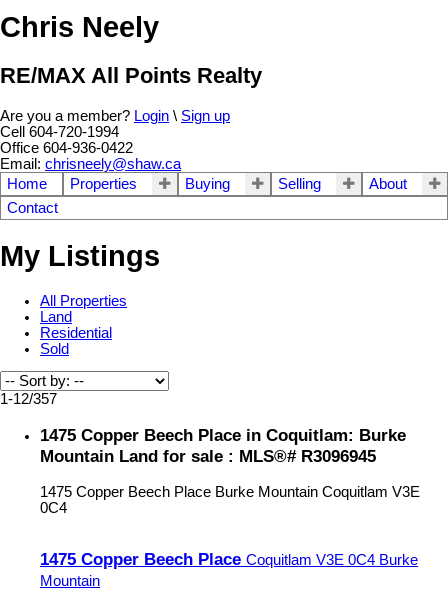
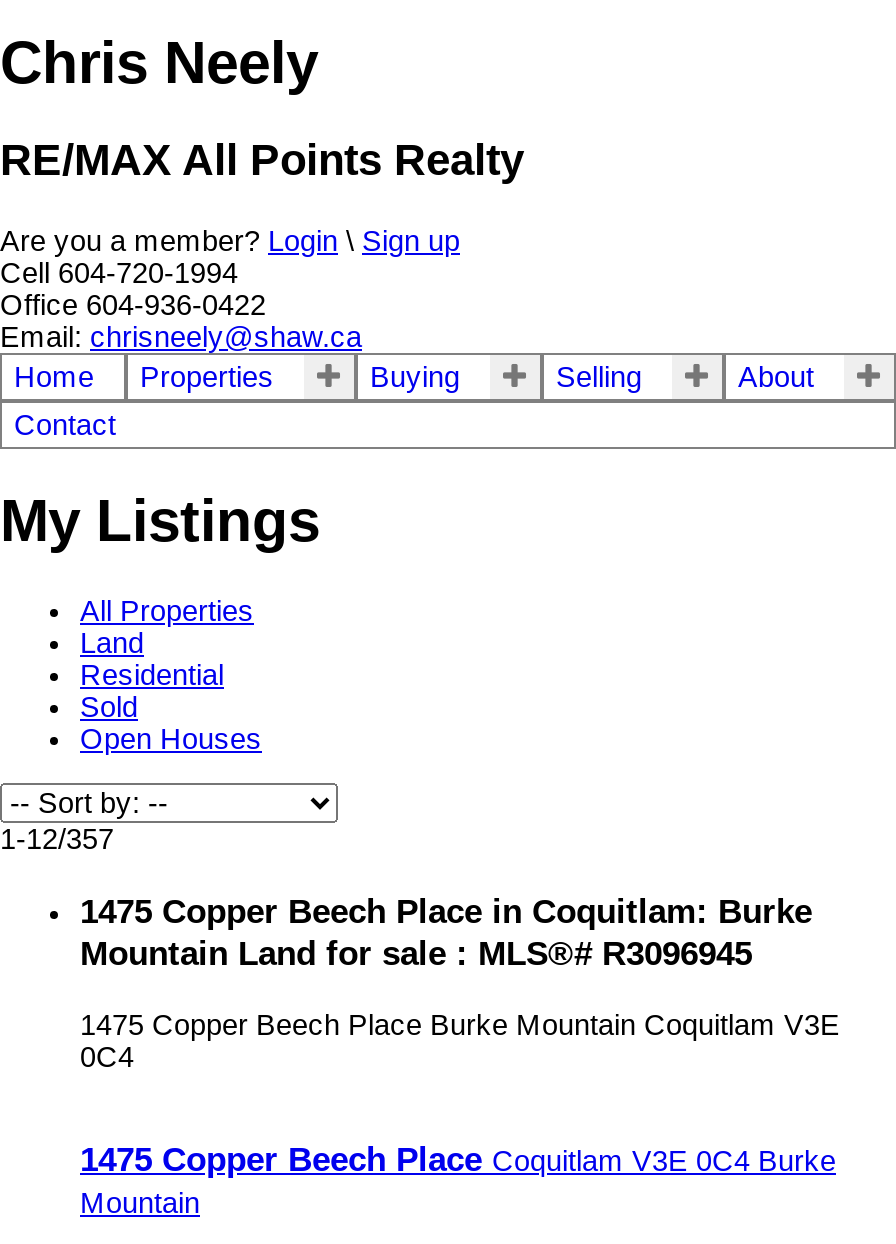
none -> [80,723,262,755] Open Houses

